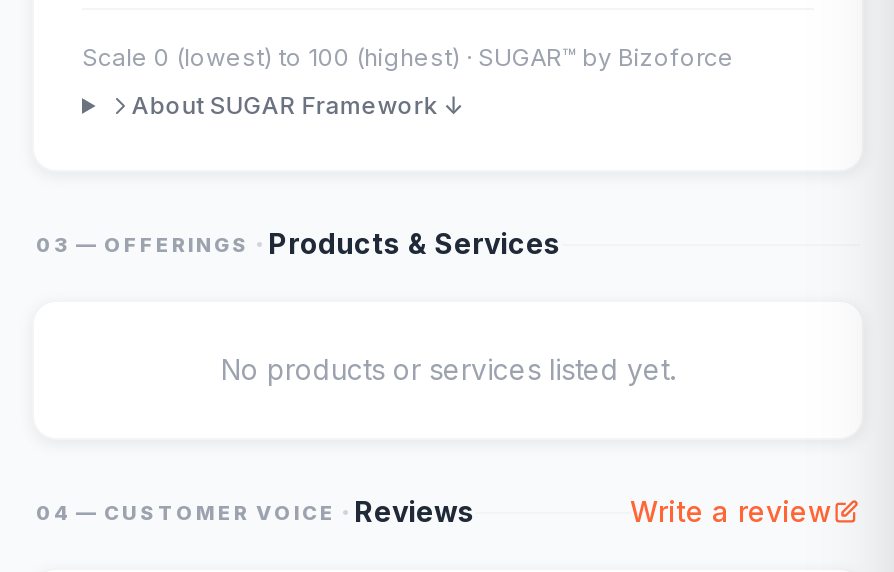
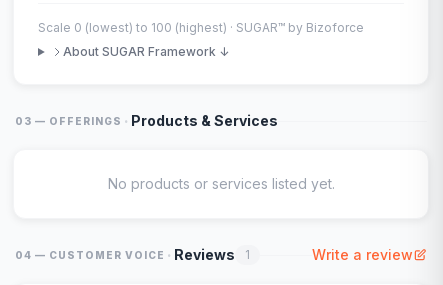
none -> [245,247,250,262] 1

